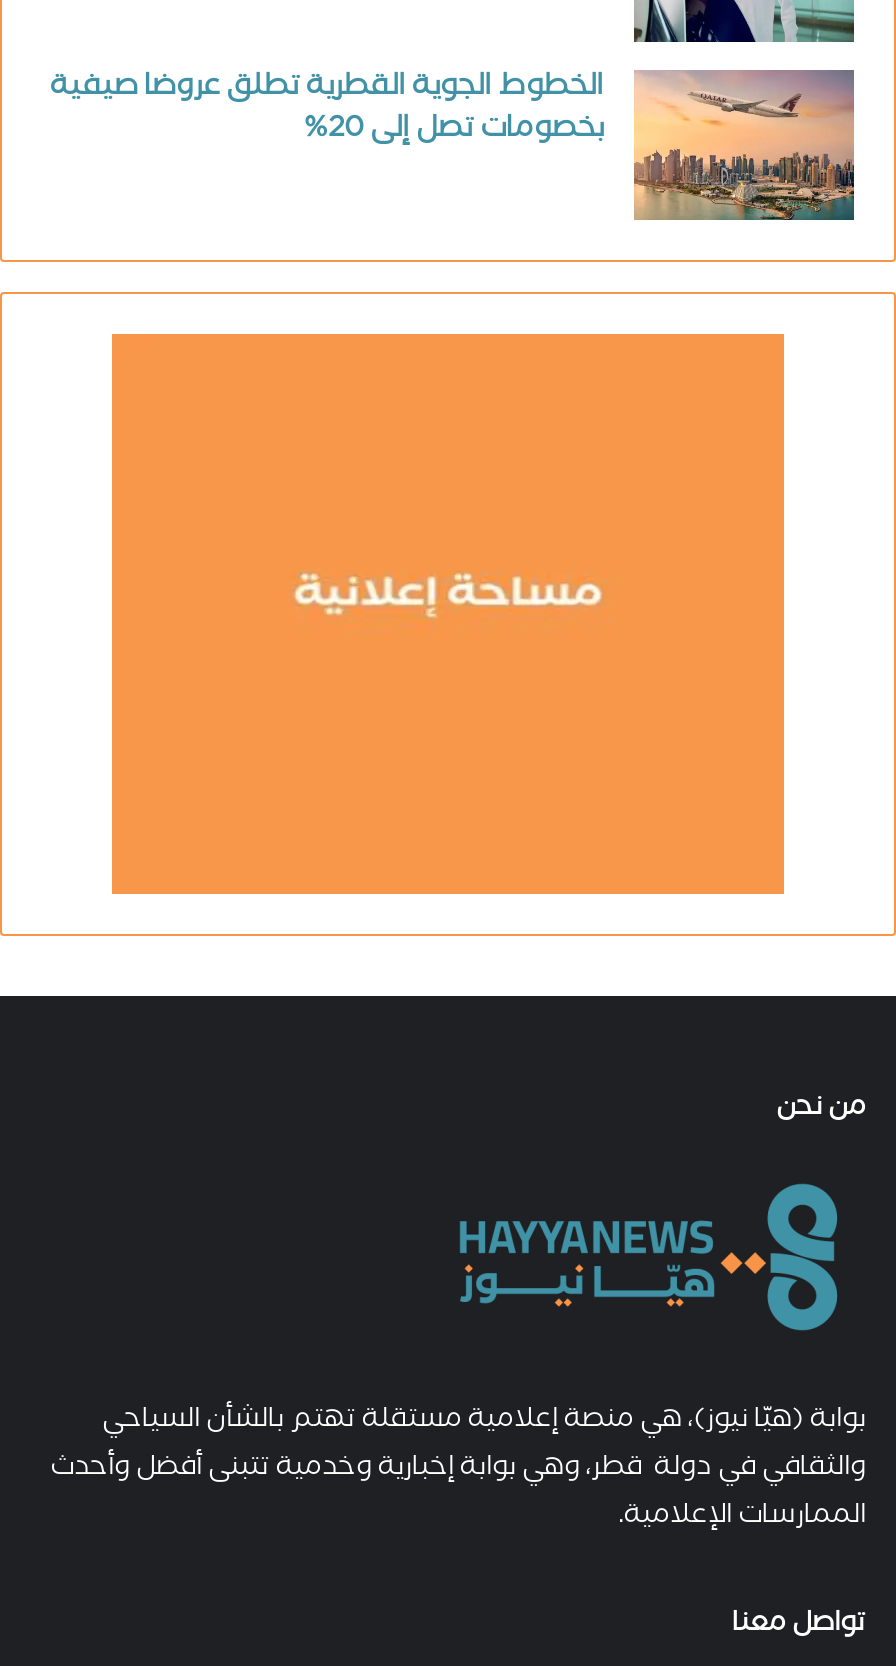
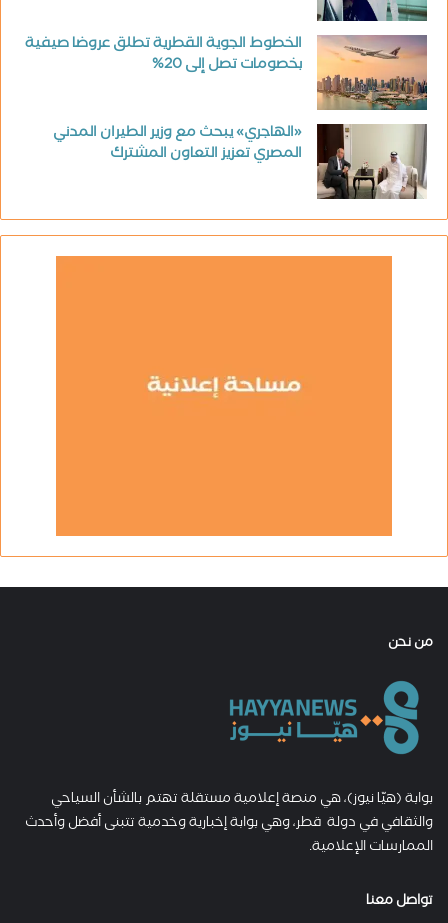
none -> [53,121,427,200] [image] | «الهاجري» يبحث مع وزير الطيران المدني | المصري تعزيز التعاون المشترك

